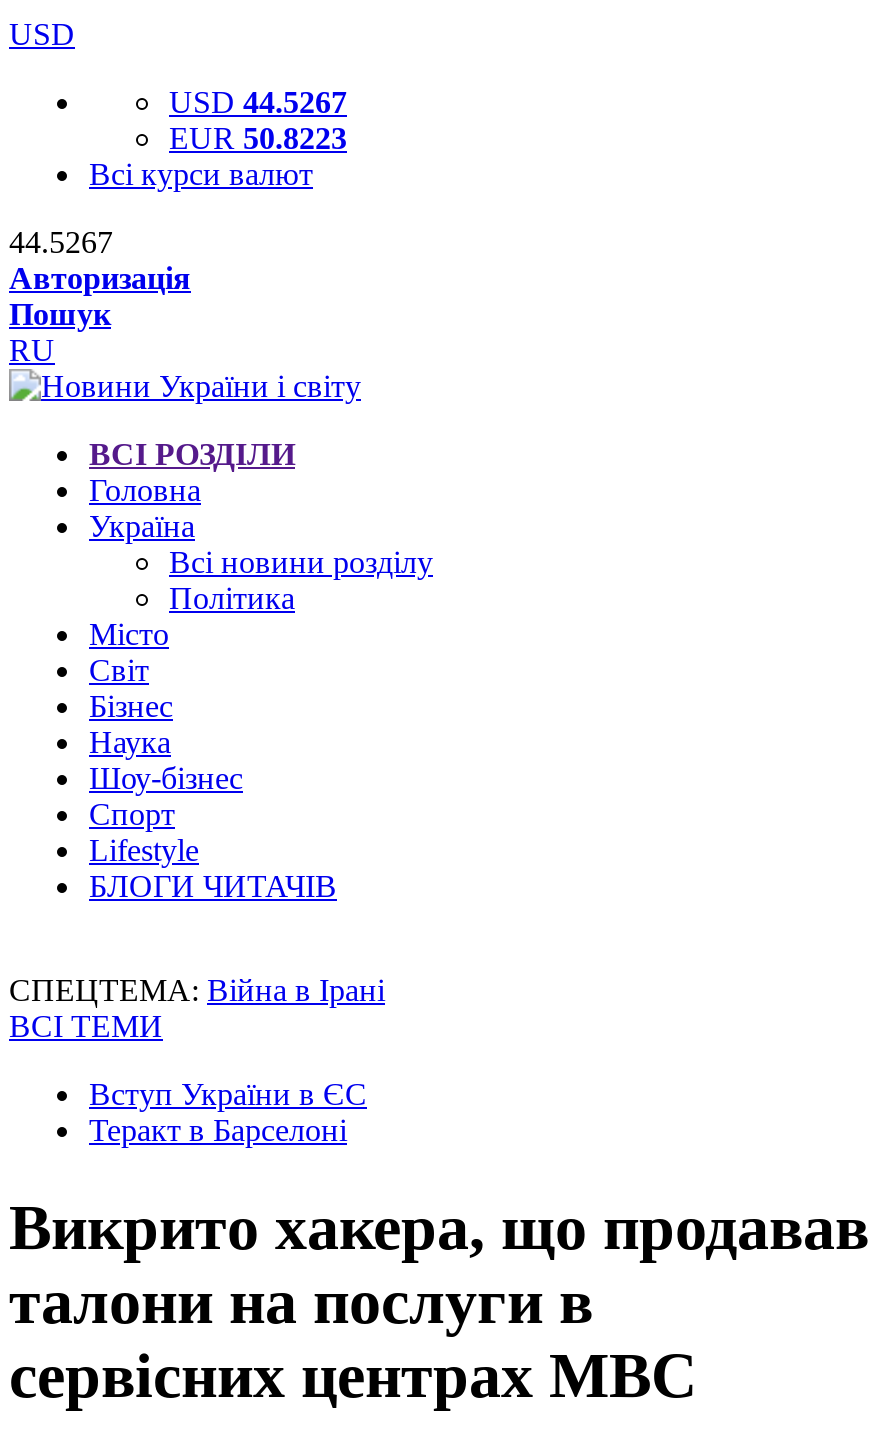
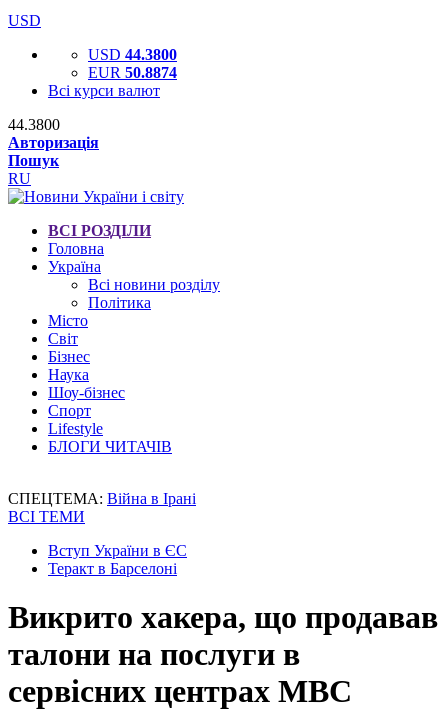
[169,85,347,119] USD 44.5267 -> [88,46,177,63] USD 44.3800
[169,121,347,155] EUR 50.8223 -> [88,64,177,81] EUR 50.8874
[9,225,113,259] 44.5267 -> [8,116,60,133] 44.3800

